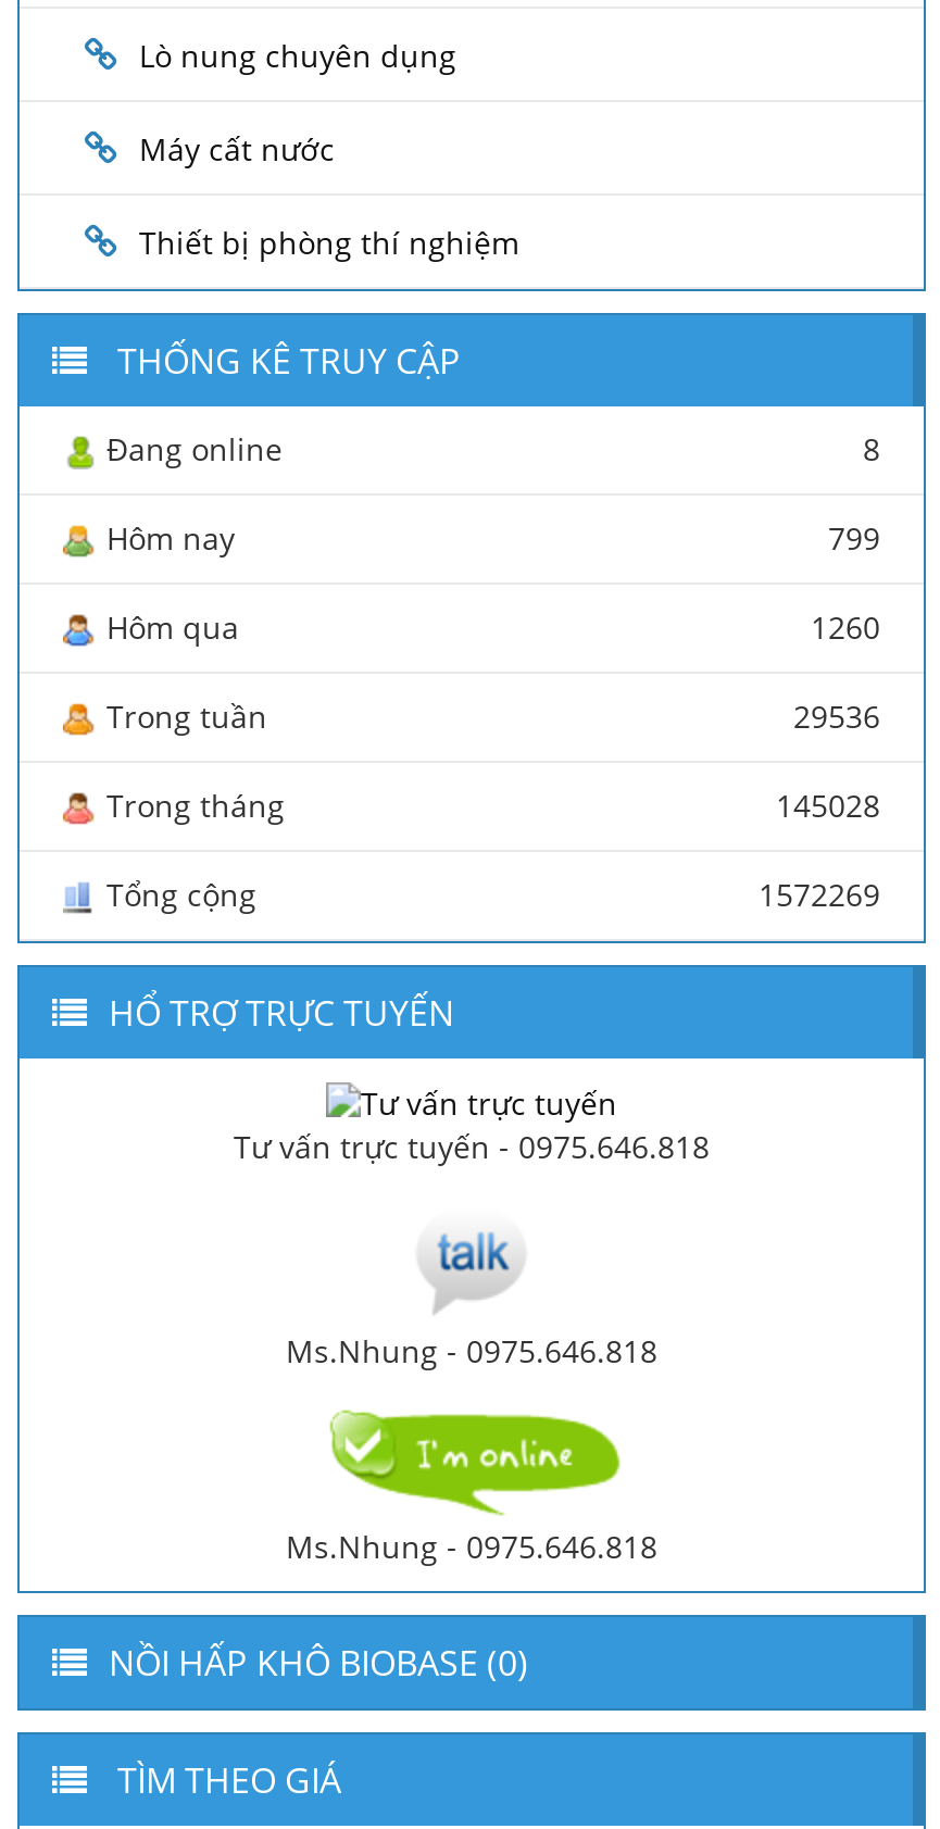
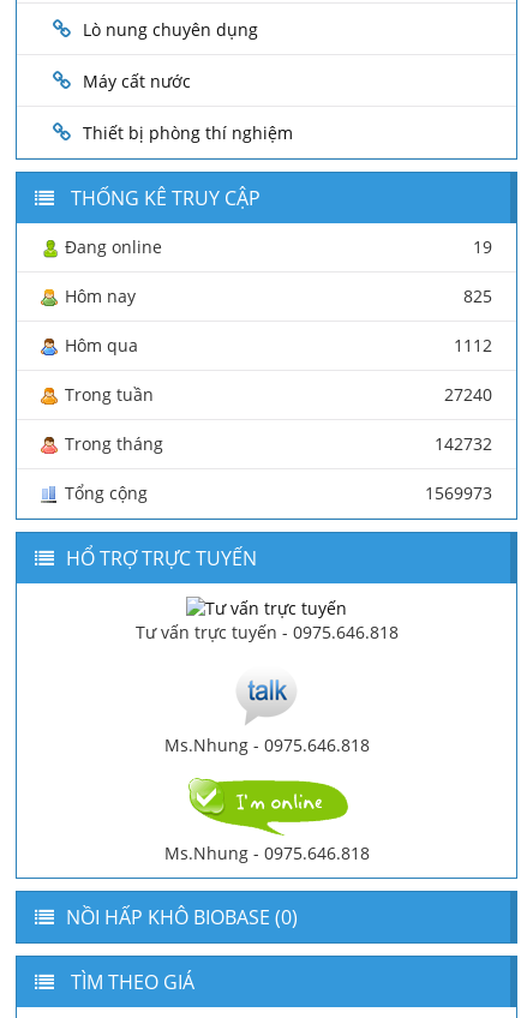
[863,428,880,469] 8 -> [473,235,492,258] 19
[828,517,880,558] 799 -> [463,284,492,307] 825
[811,606,880,647] 1260 -> [454,334,492,356] 1112
[793,695,880,737] 29536 -> [444,383,492,406] 27240
[776,784,880,826] 145028 -> [435,432,492,455] 142732
[759,874,880,915] 1572269 -> [425,481,492,504] 1569973

